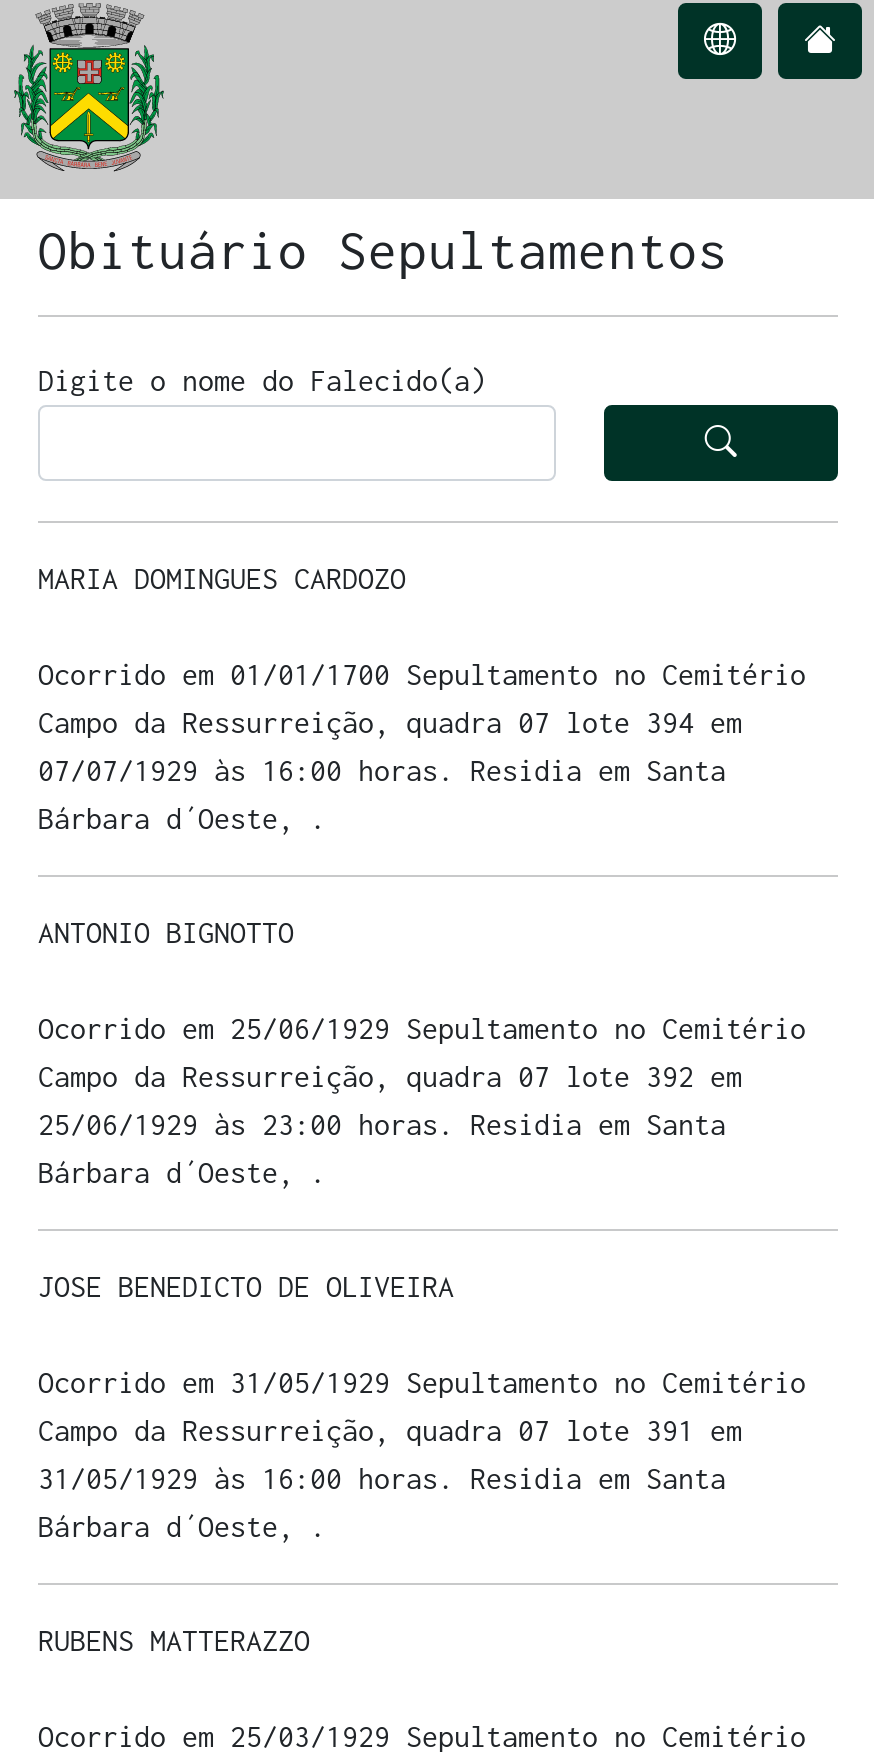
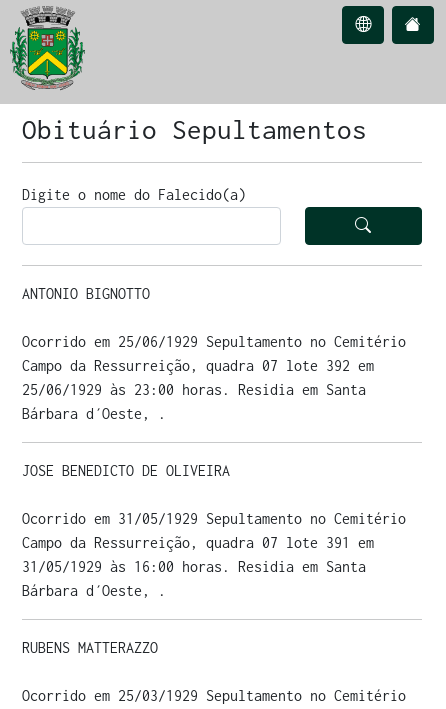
[38,561,806,835] MARIA DOMINGUES CARDOZO | Ocorrido em 01/01/1700 Sepultamento no Cemitério | Campo da Ressurreição, quadra 07 lote 394 em | 07/07/1929 às 16:00 horas. Residia em Santa | Bárbara d´Oeste, . -> none

